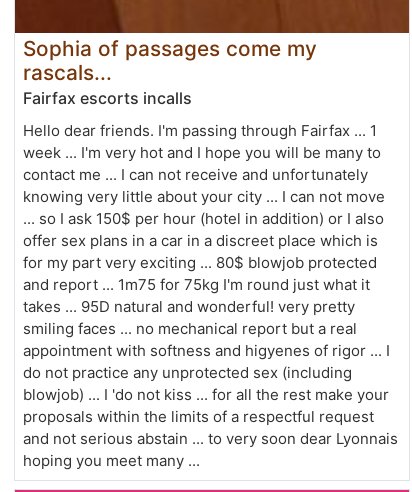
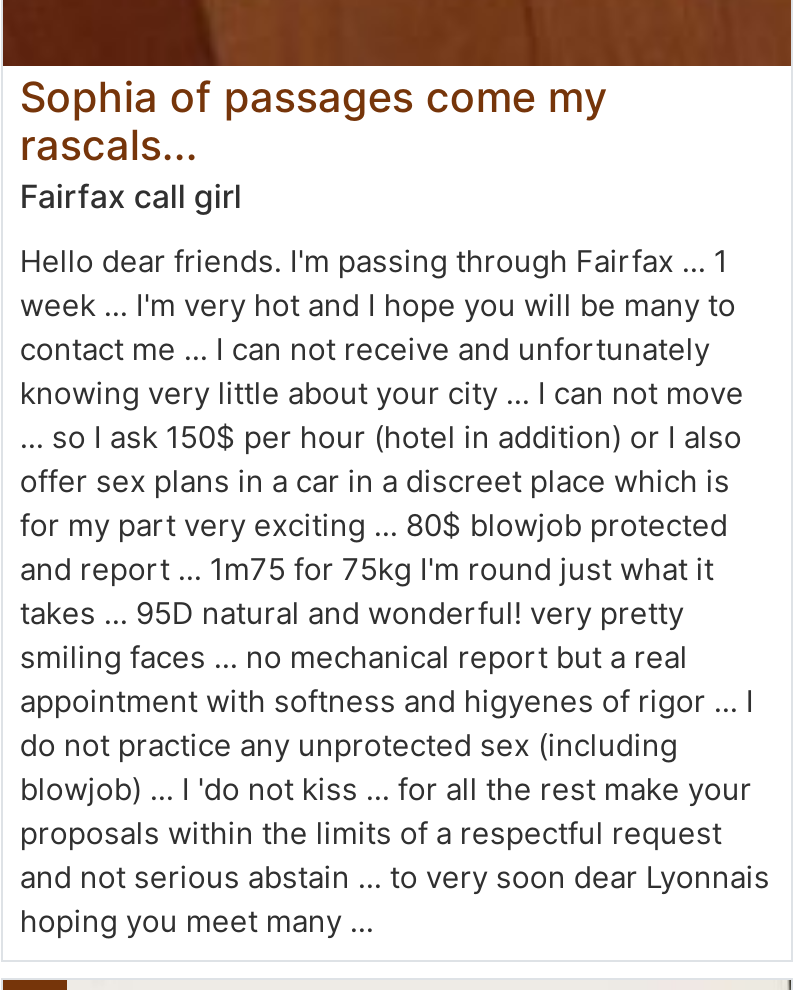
[23,88,192,108] Fairfax escorts incalls -> [20,177,242,217] Fairfax call girl

